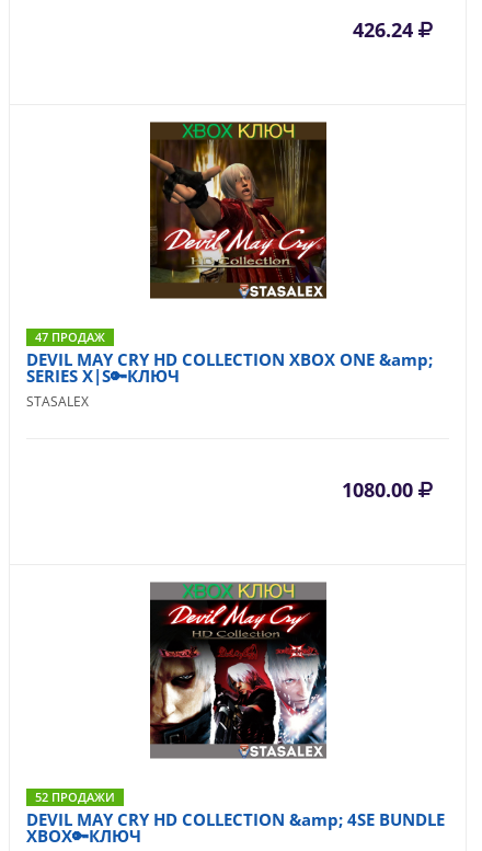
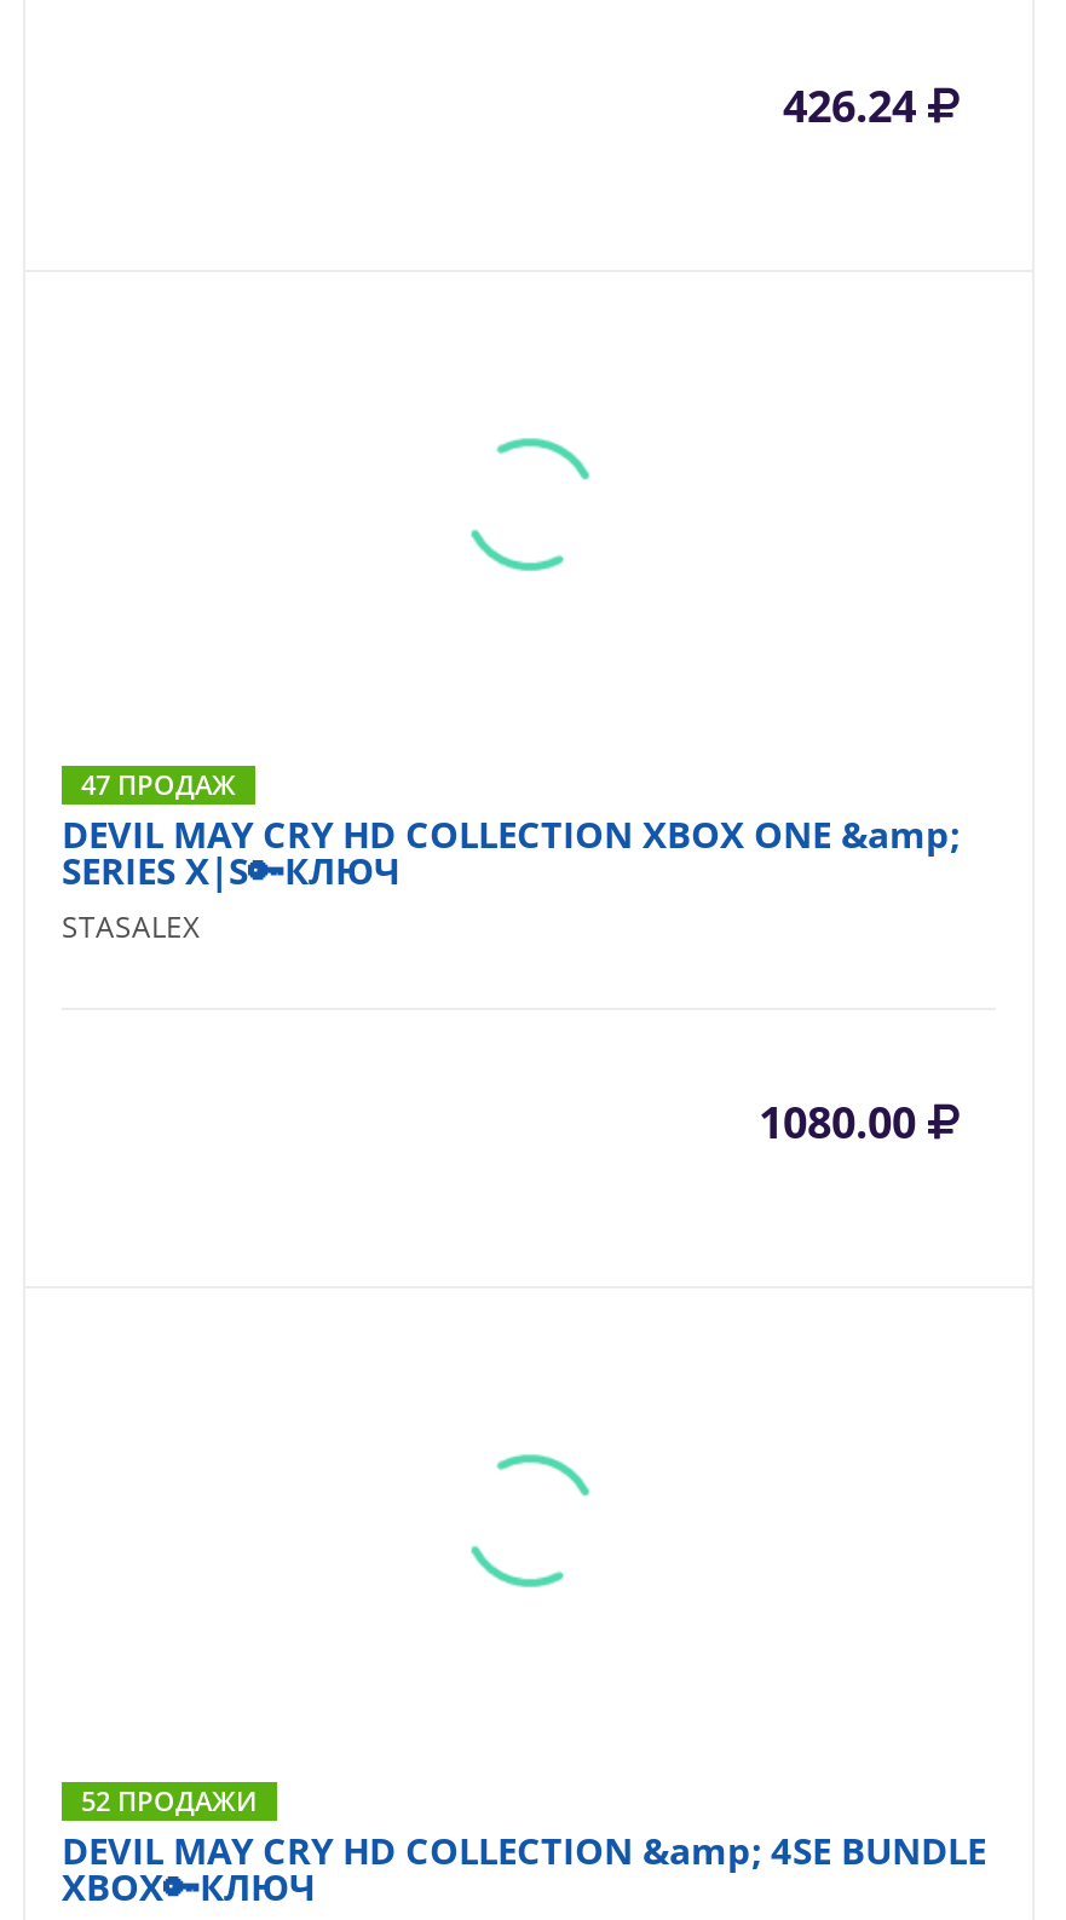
[149,120,328,300] [image] -> none
[149,582,328,759] [image] -> none

